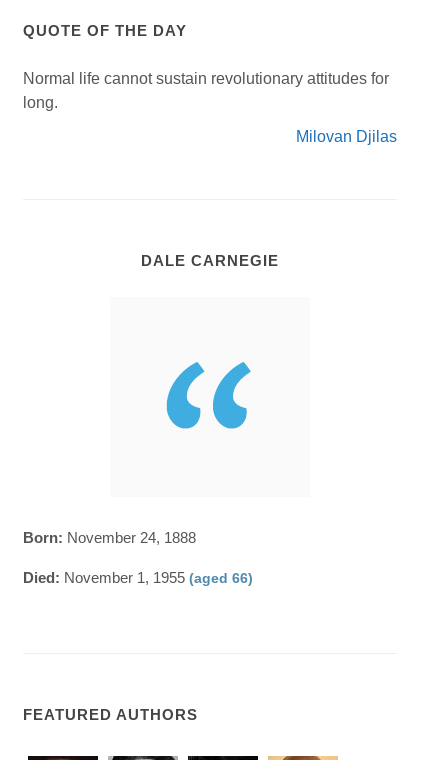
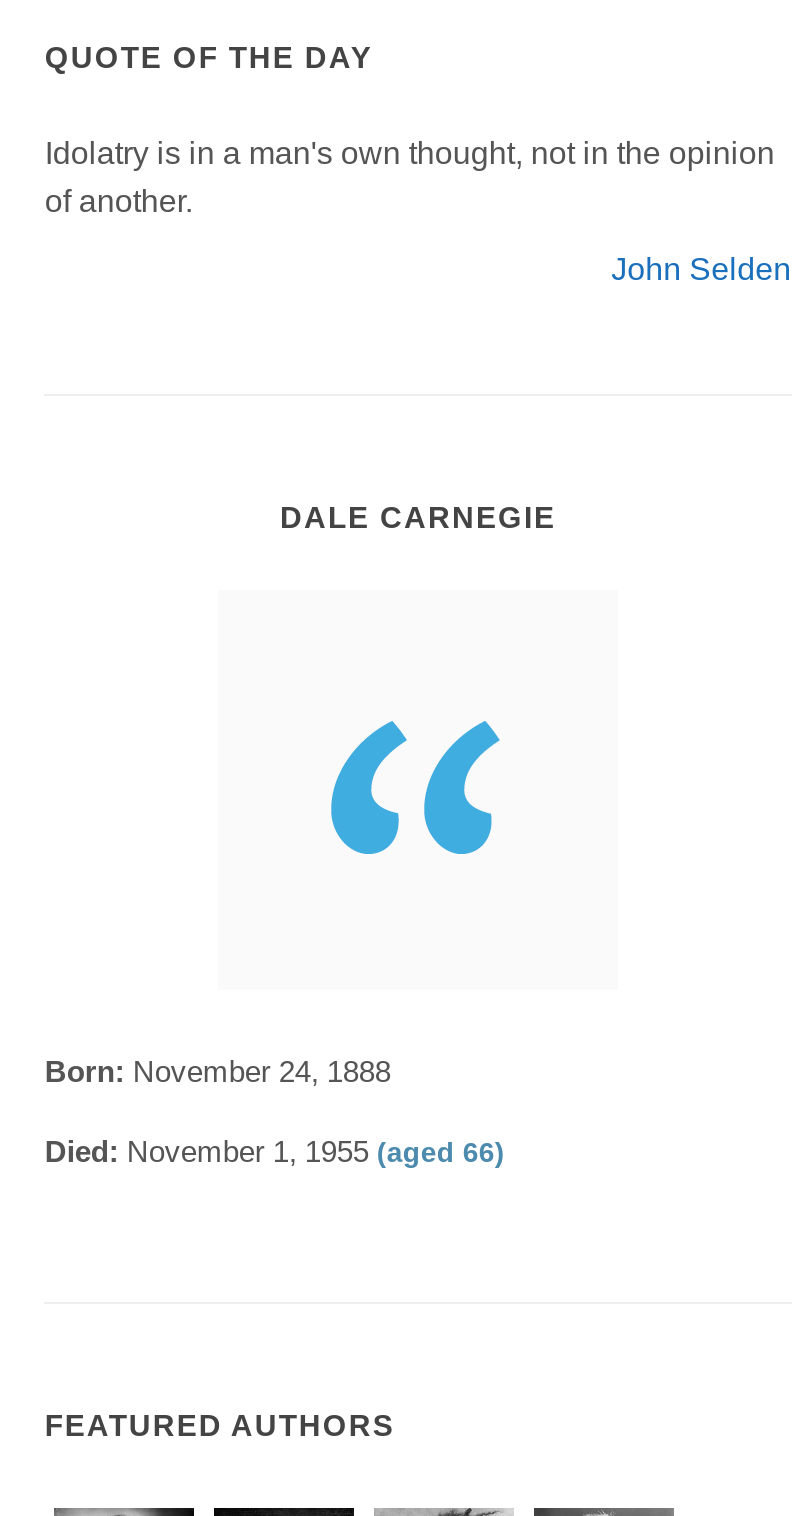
[23,70,389,111] Normal life cannot sustain revolutionary attitudes for | long. -> [45,135,775,217] Idolatry is in a man's own thought, not in the opinion | of another.
[296,128,397,145] Milovan Djilas -> [611,251,791,285] John Selden

